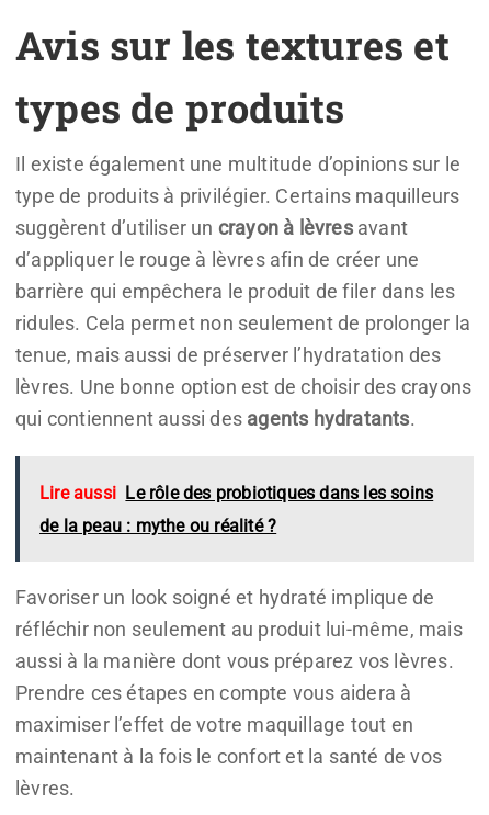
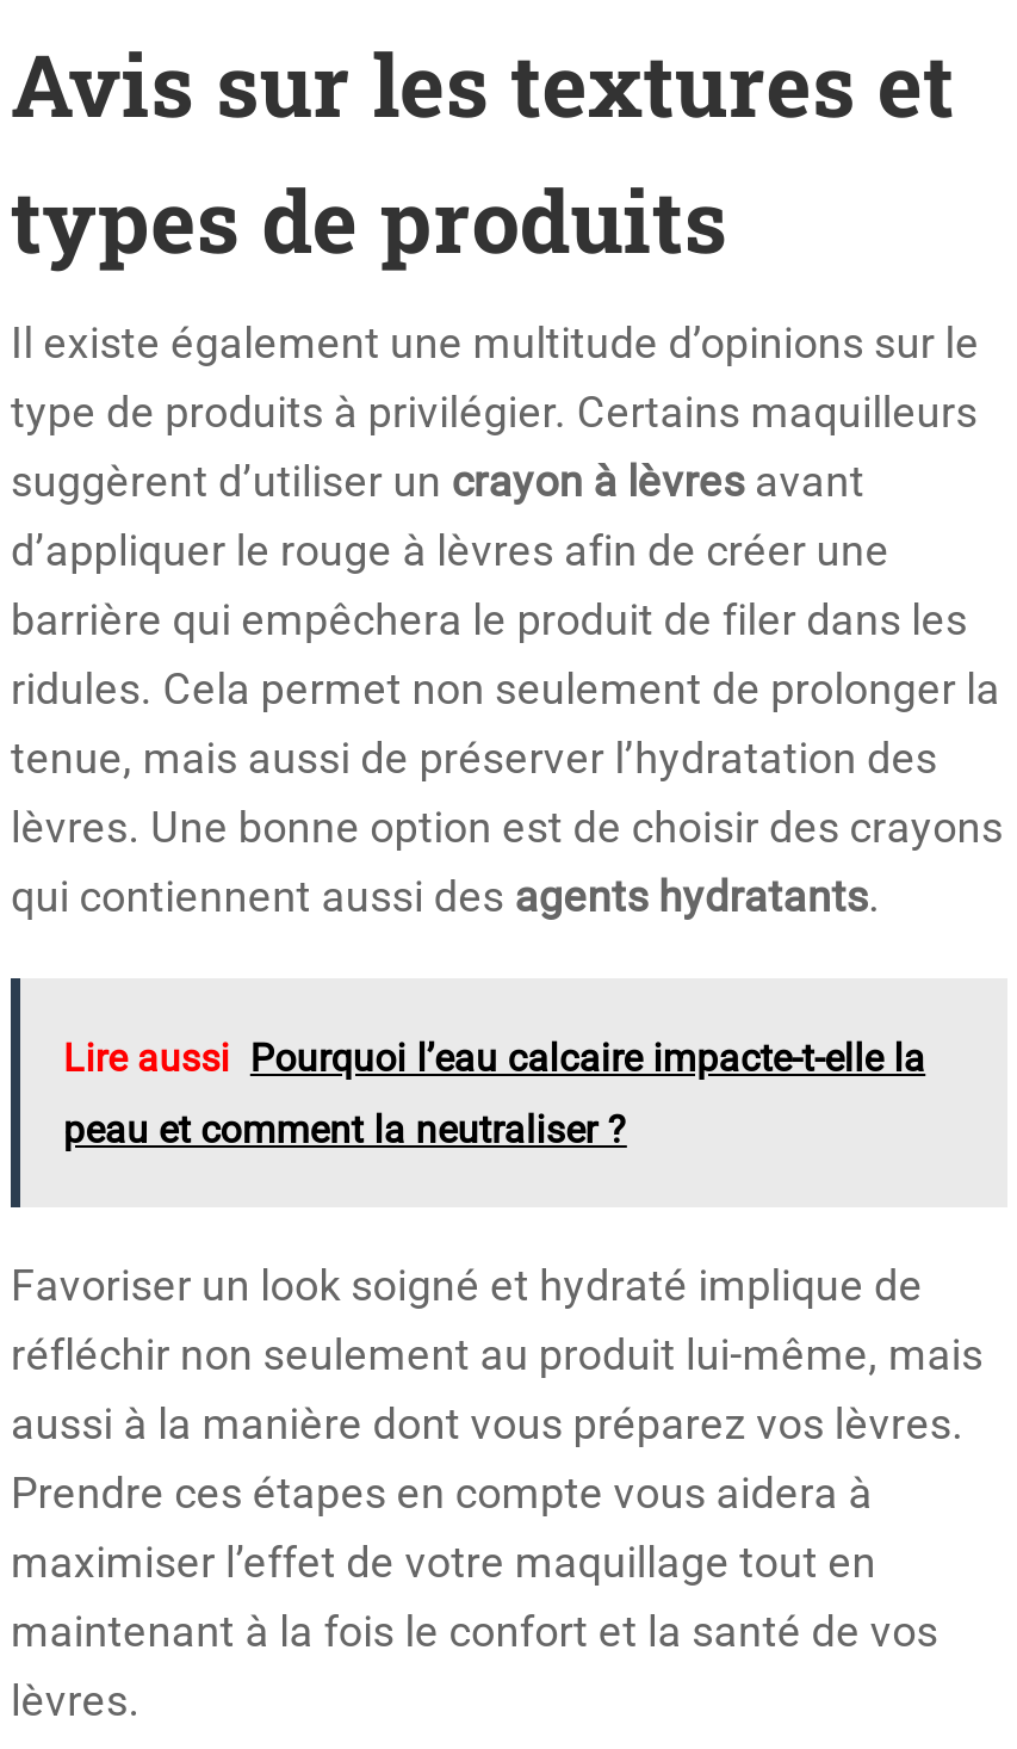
[39,483,433,503] Lire aussi Le rôle des probiotiques dans les soins -> [63,1036,925,1081] Lire aussi Pourquoi l’eau calcaire impacte-t-elle la
[39,516,277,536] de la peau : mythe ou réalité ? -> [63,1107,627,1152] peau et comment la neutraliser ?

